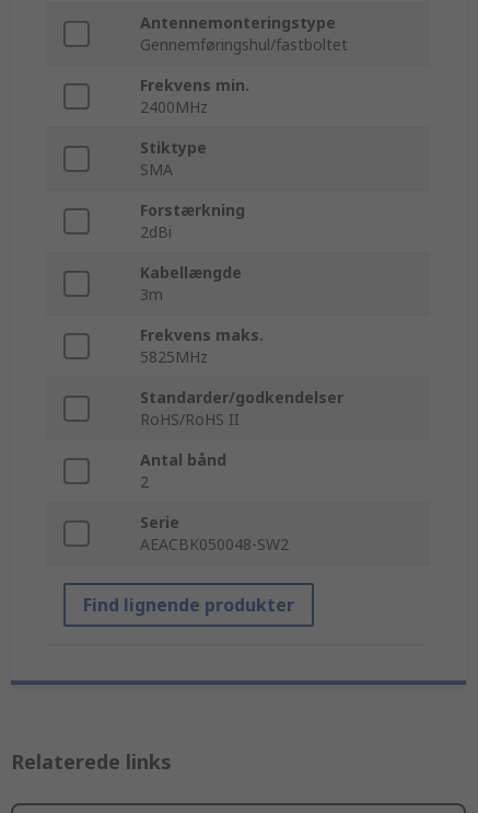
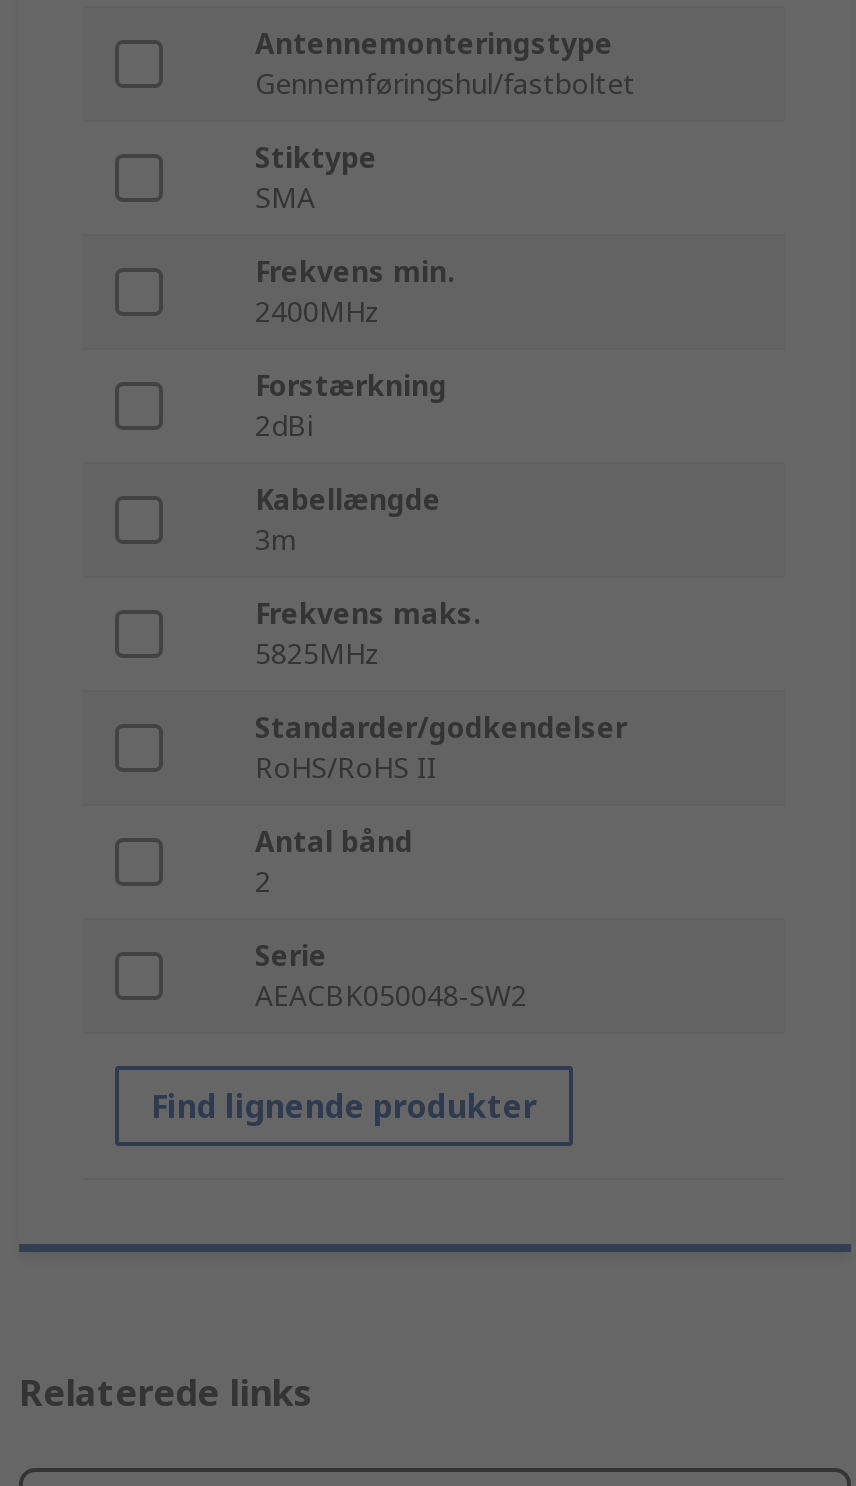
moved [140,75,249,118] -> [255,253,455,331]: Frekvens min. | 2400MHz
moved [140,138,207,180] -> [255,139,377,217]: Stiktype | SMA

